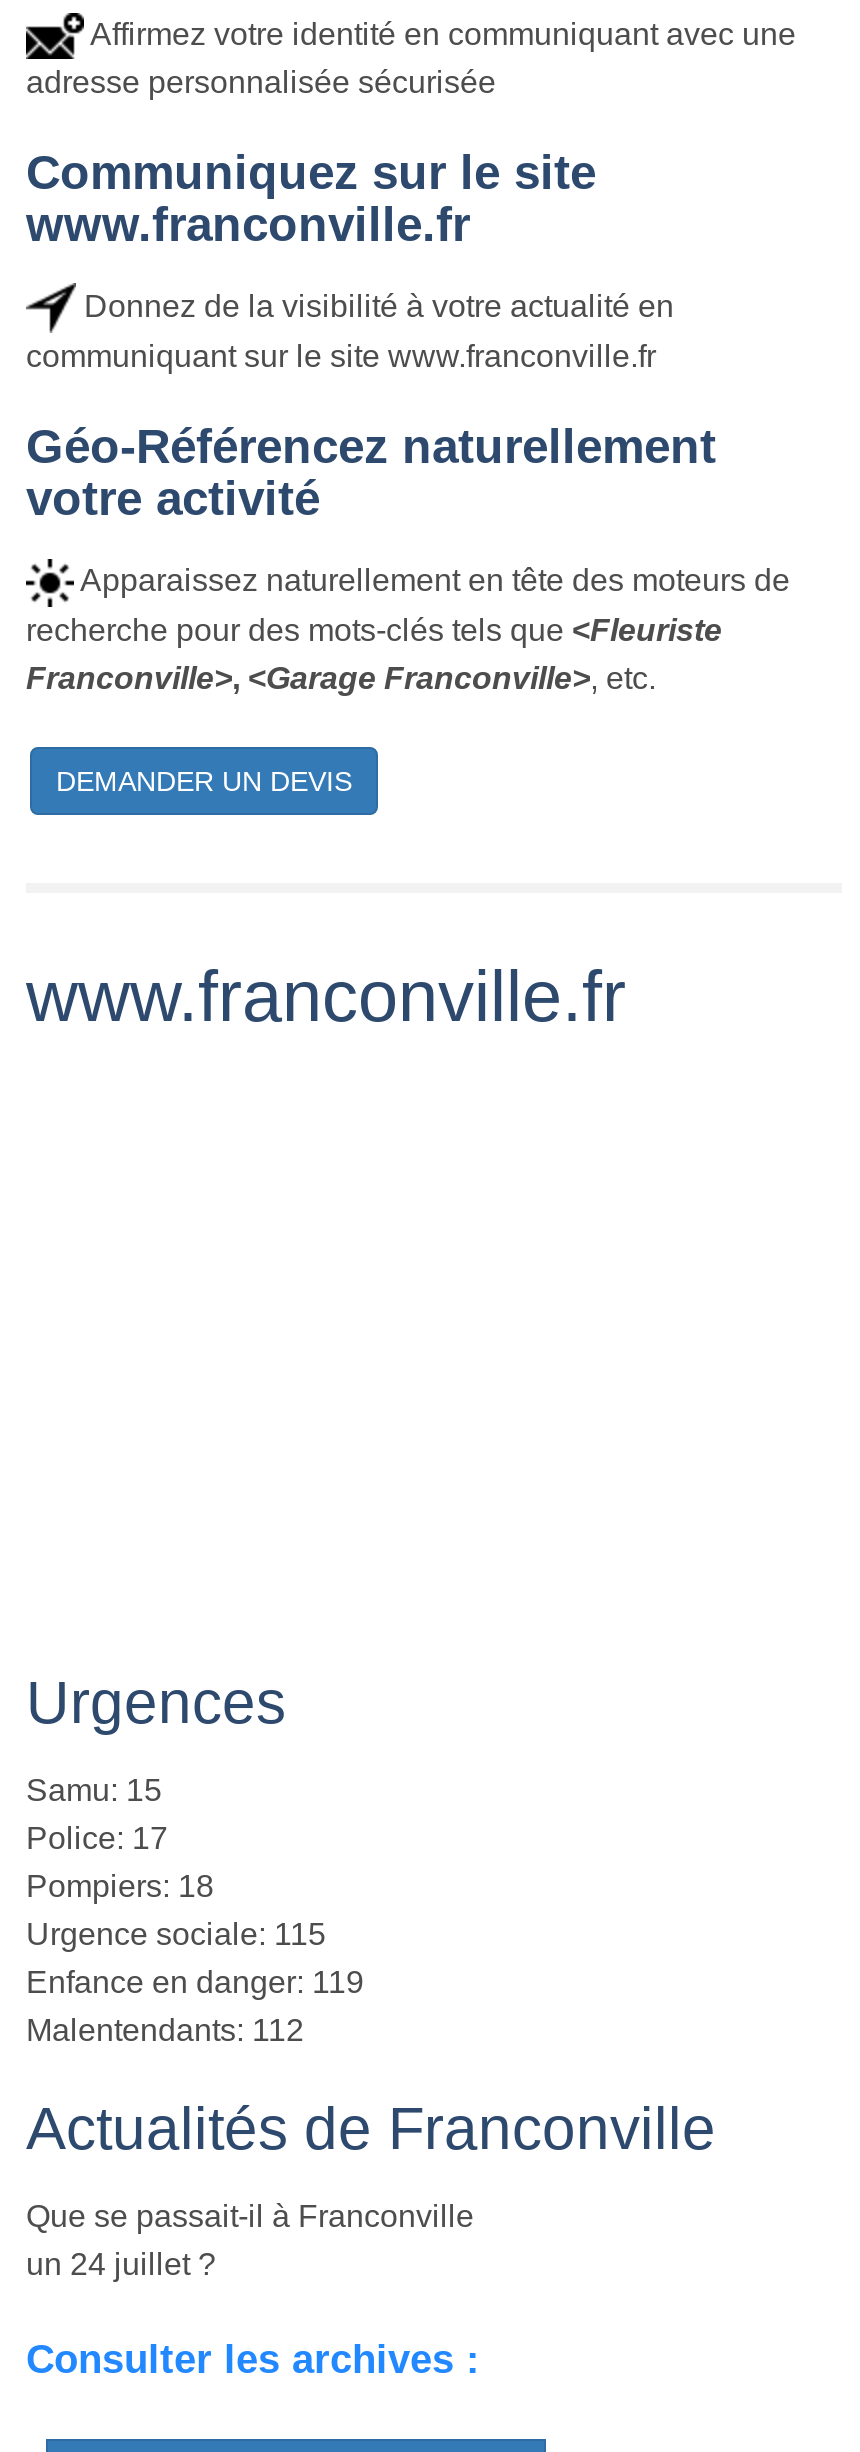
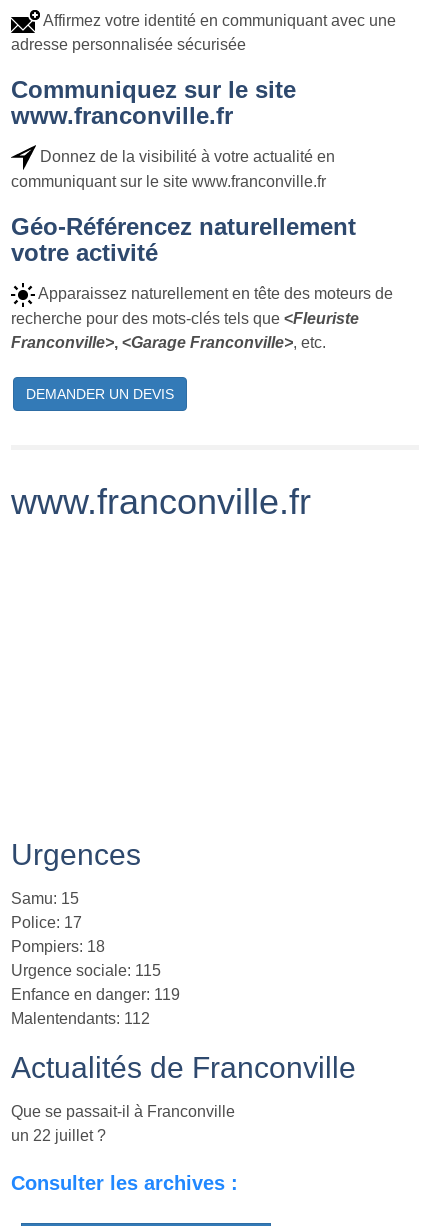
[26,2247,216,2281] un 24 juillet ? -> [11,1127,106,1144] un 22 juillet ?

